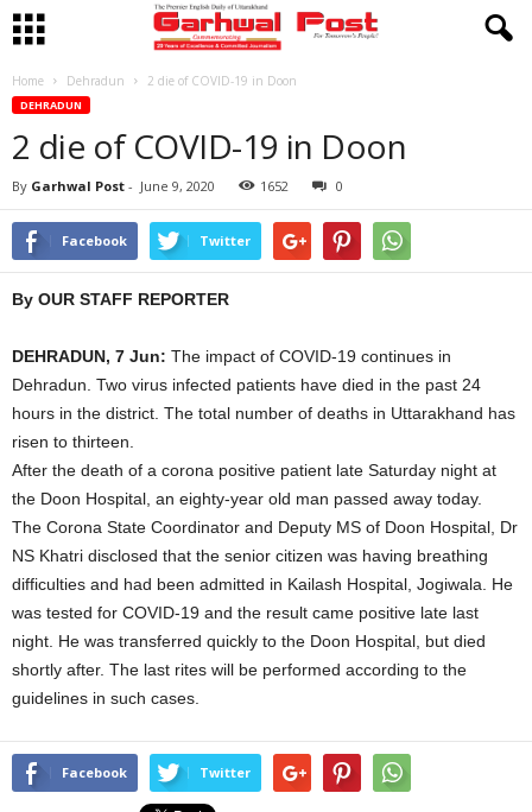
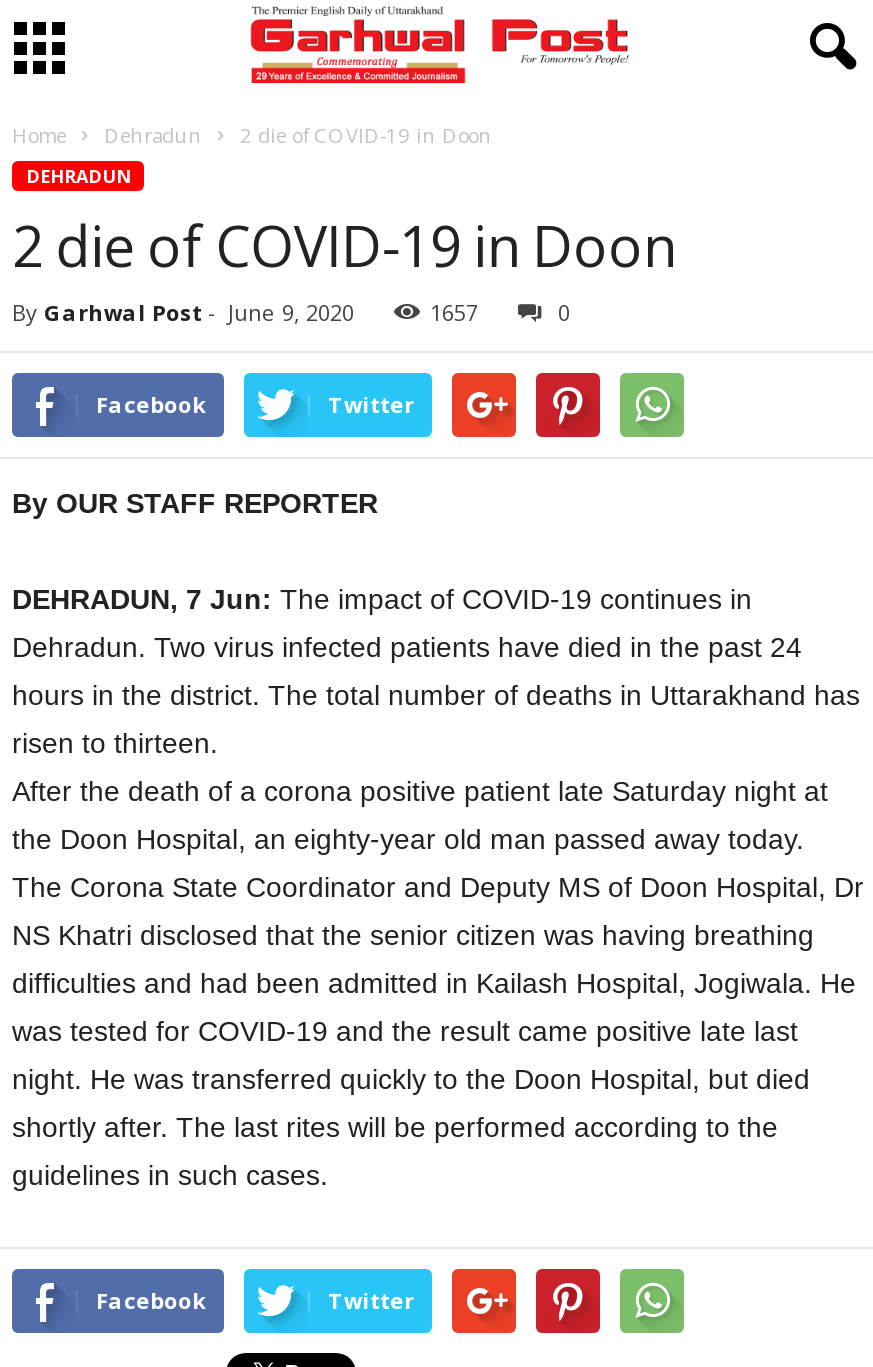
[260,177,289,195] 1652 -> [430,297,478,327] 1657

